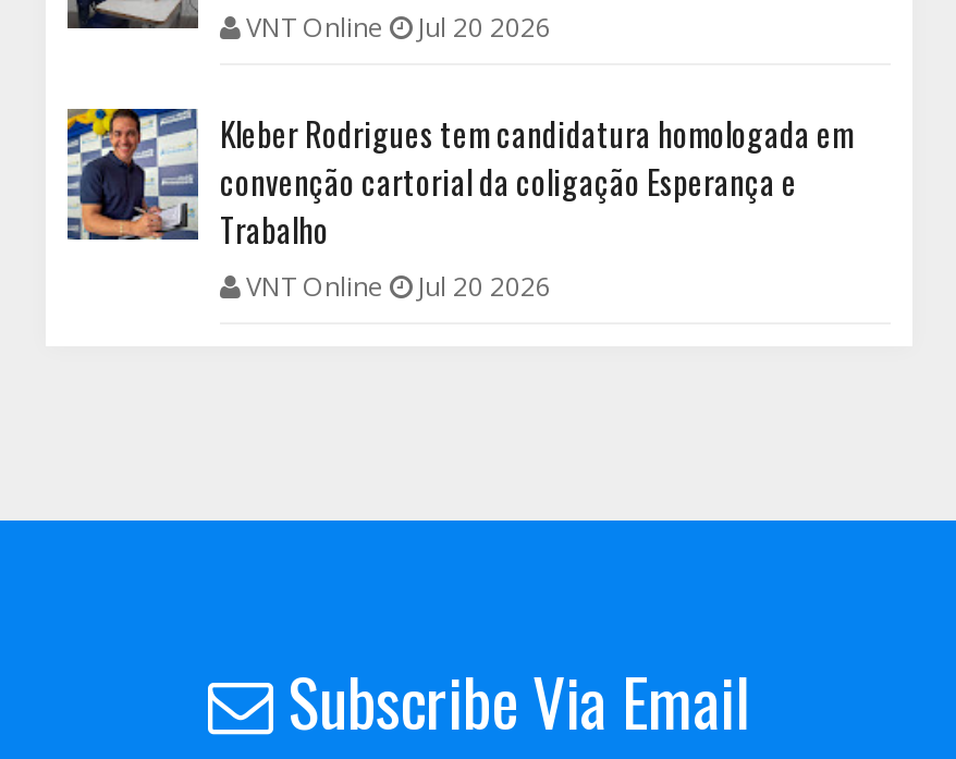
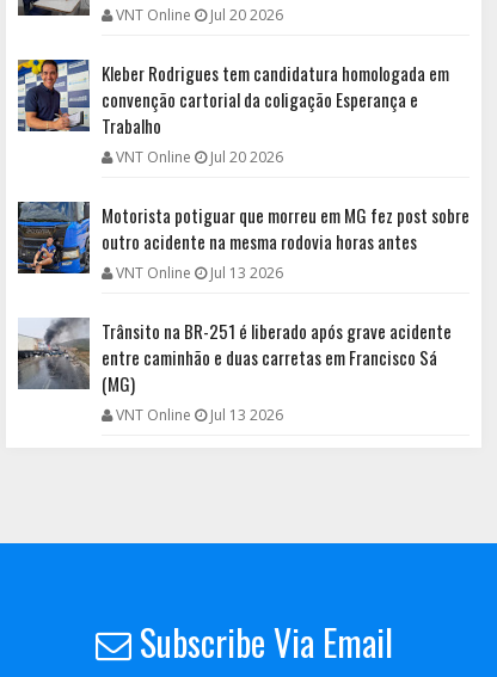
none -> [17,201,470,426] [image] | Motorista potiguar que morreu em MG fez post sobre | outro acidente na mesma rodovia horas antes | VNT Online | Jul 13 2026 | Trânsito na BR-251 é liberado após grave acidente | entre caminhão e duas carretas em Francisco Sá | (MG) | VNT Online | Jul 13 2026
none -> [18,318,85,389] [image]

